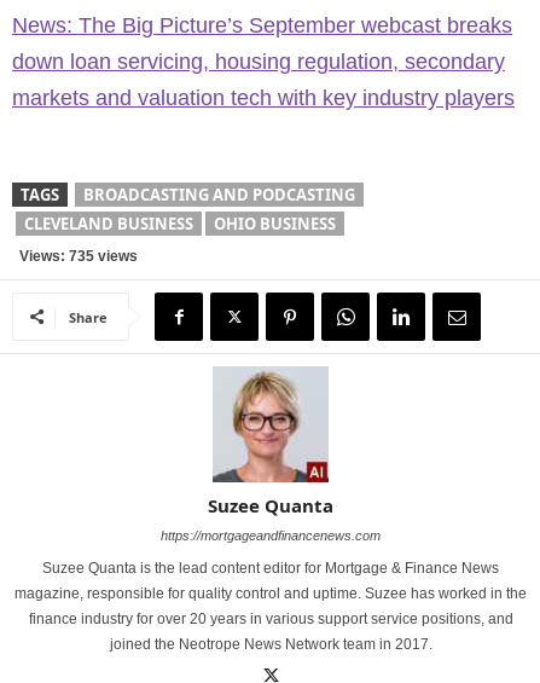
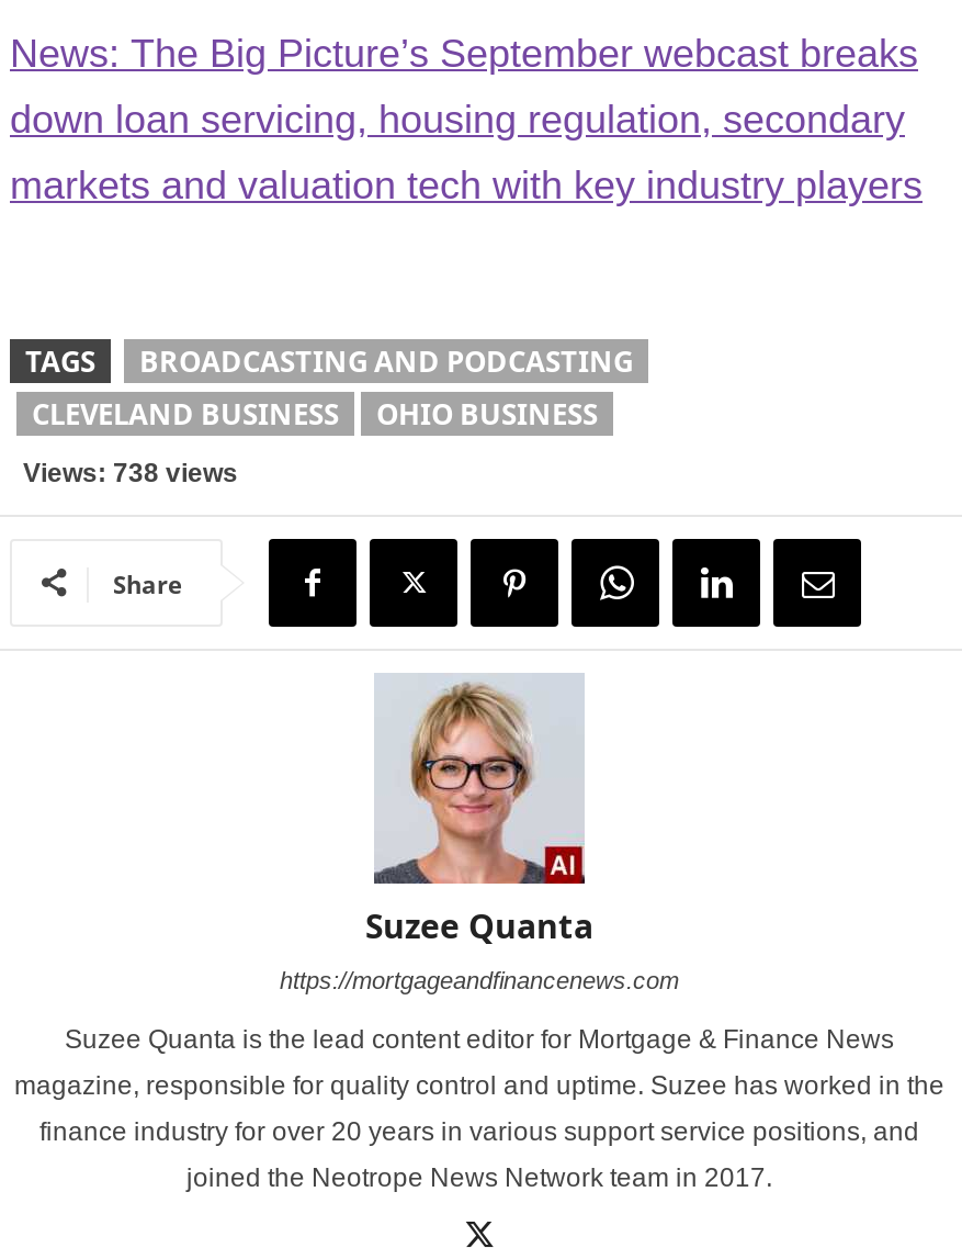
[12,248,138,265] Views: 735 views -> [10,458,238,488] Views: 738 views

